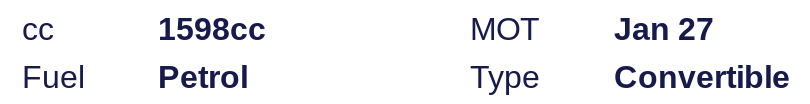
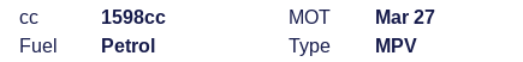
[614,11,714,45] Jan 27 -> [375,7,435,27] Mar 27
[614,59,790,93] Convertible -> [375,35,417,56] MPV

